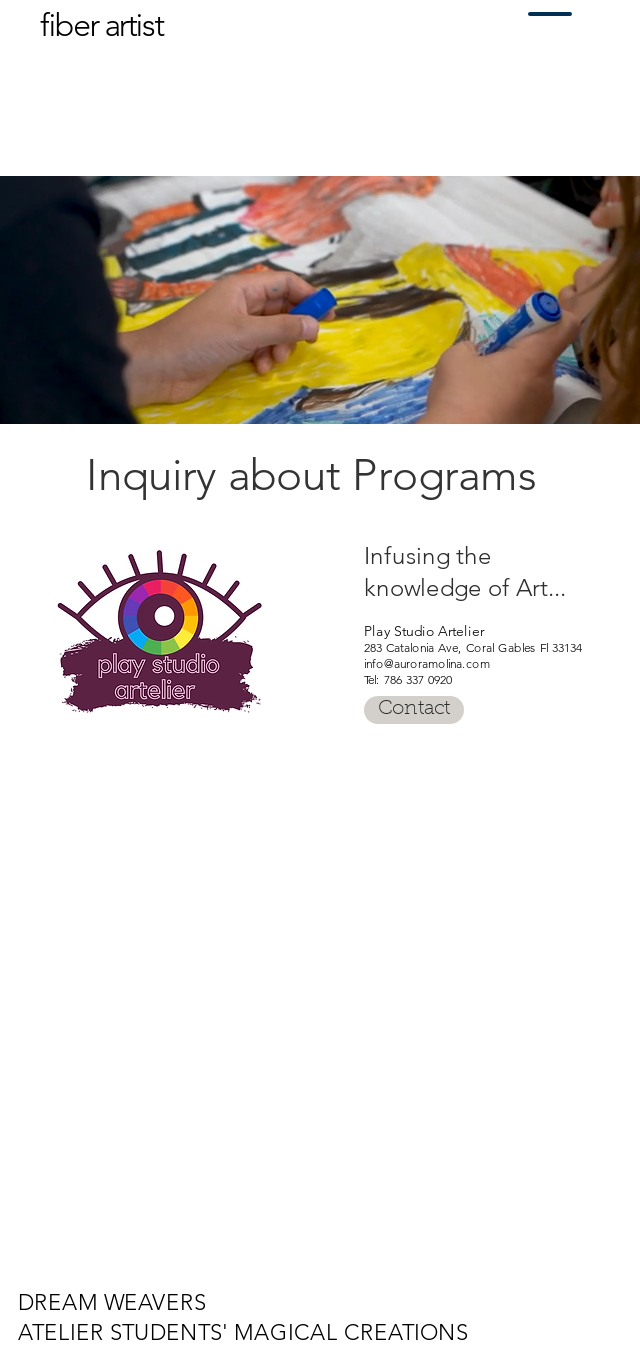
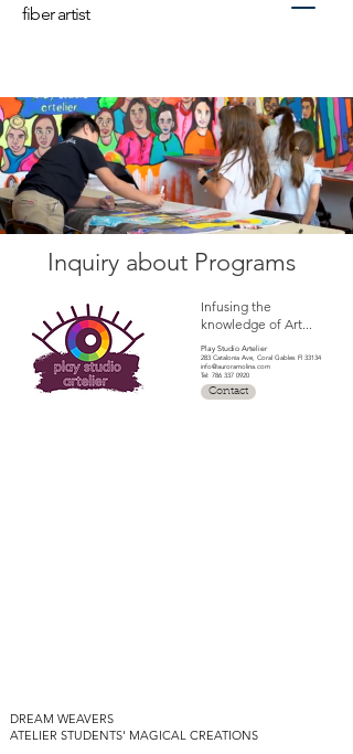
[6,174,634,426] [image] -> [3,96,350,235] [image]

